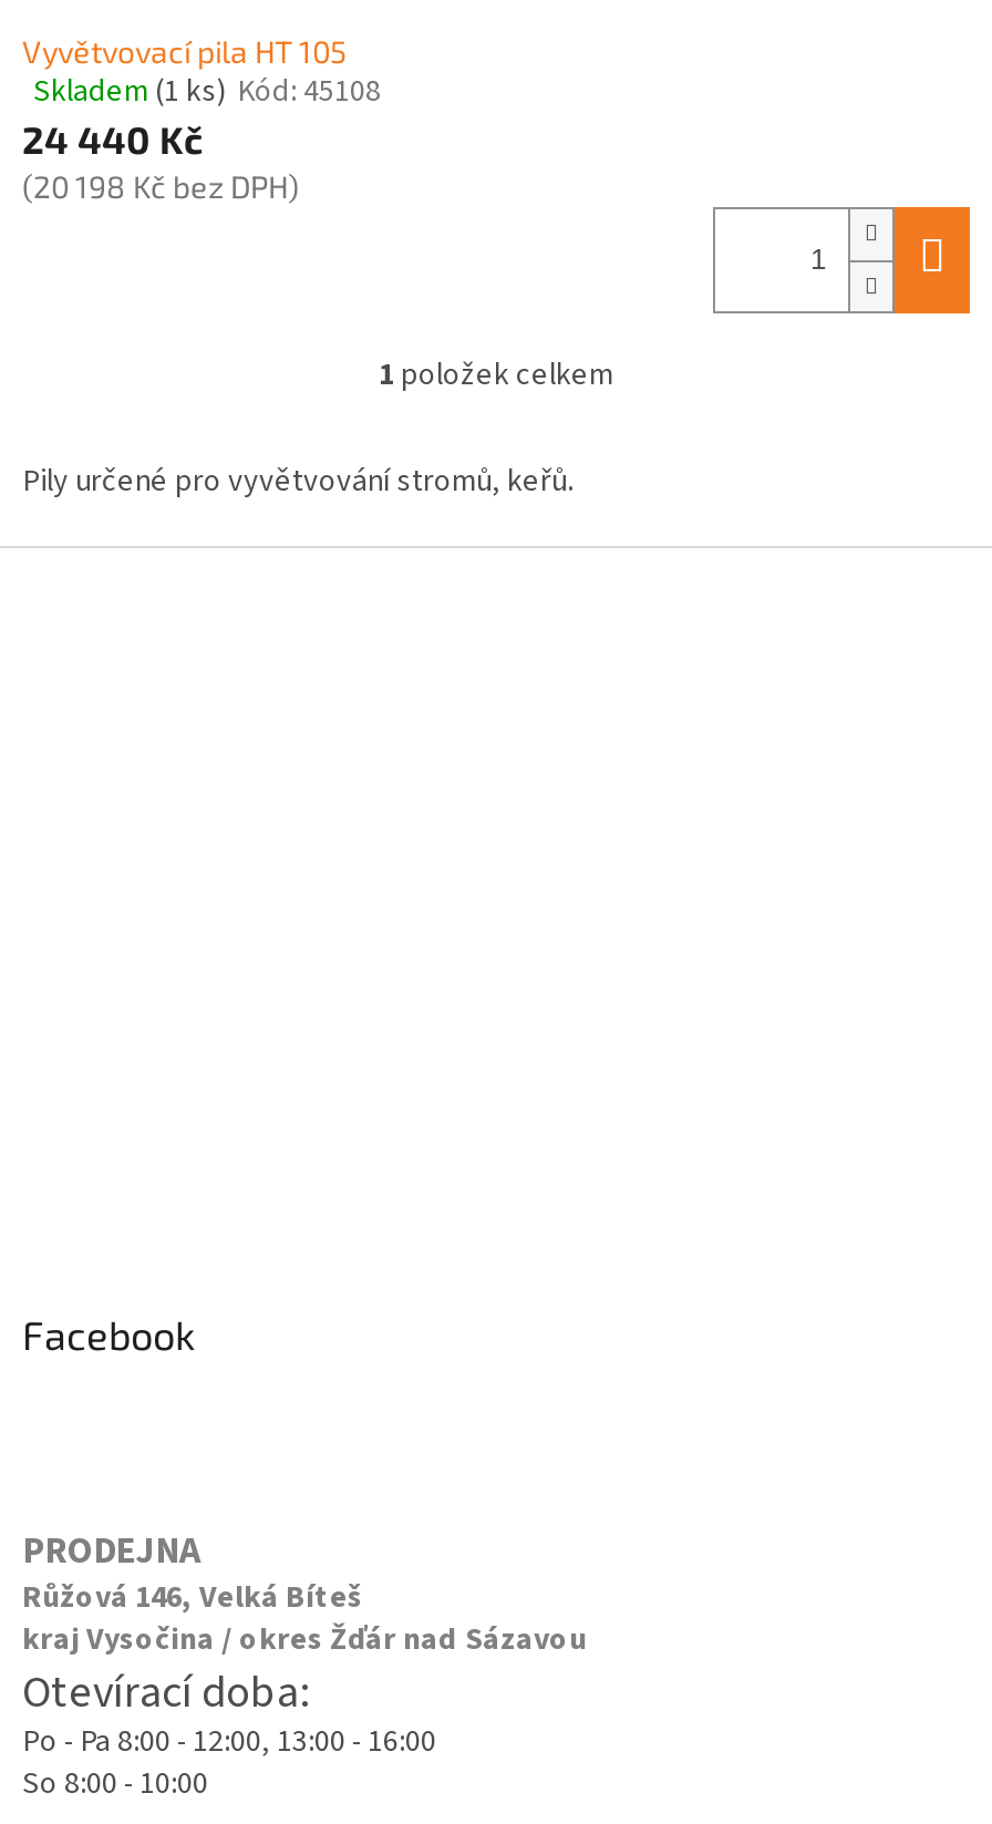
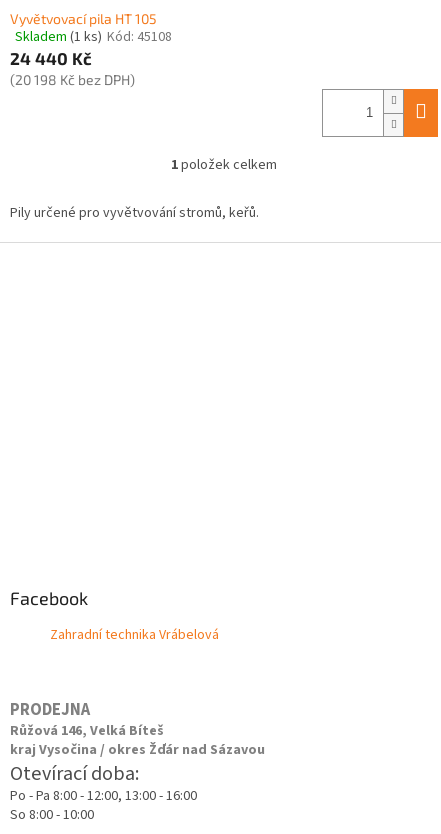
none -> [50,625,219,645] Zahradní technika Vrábelová

